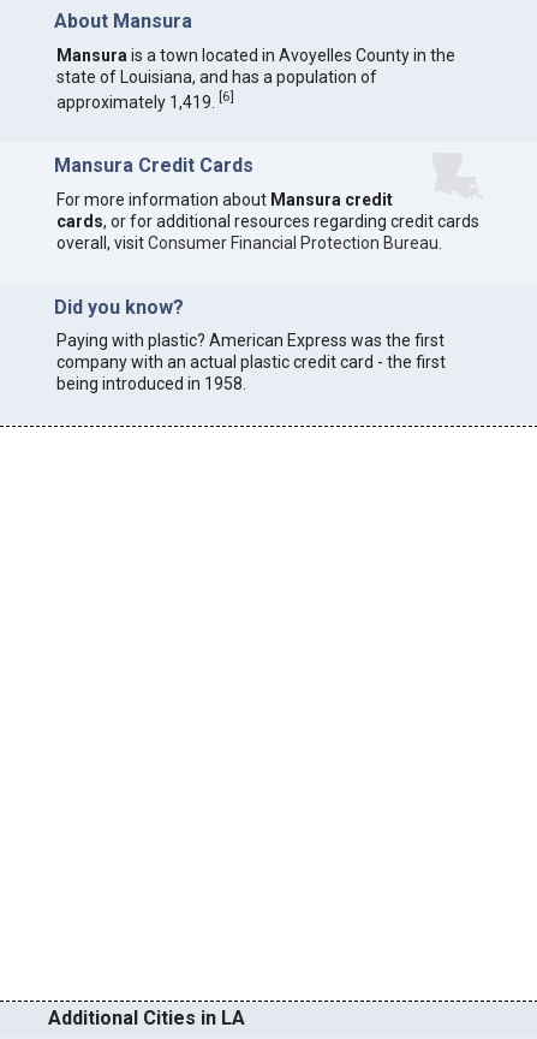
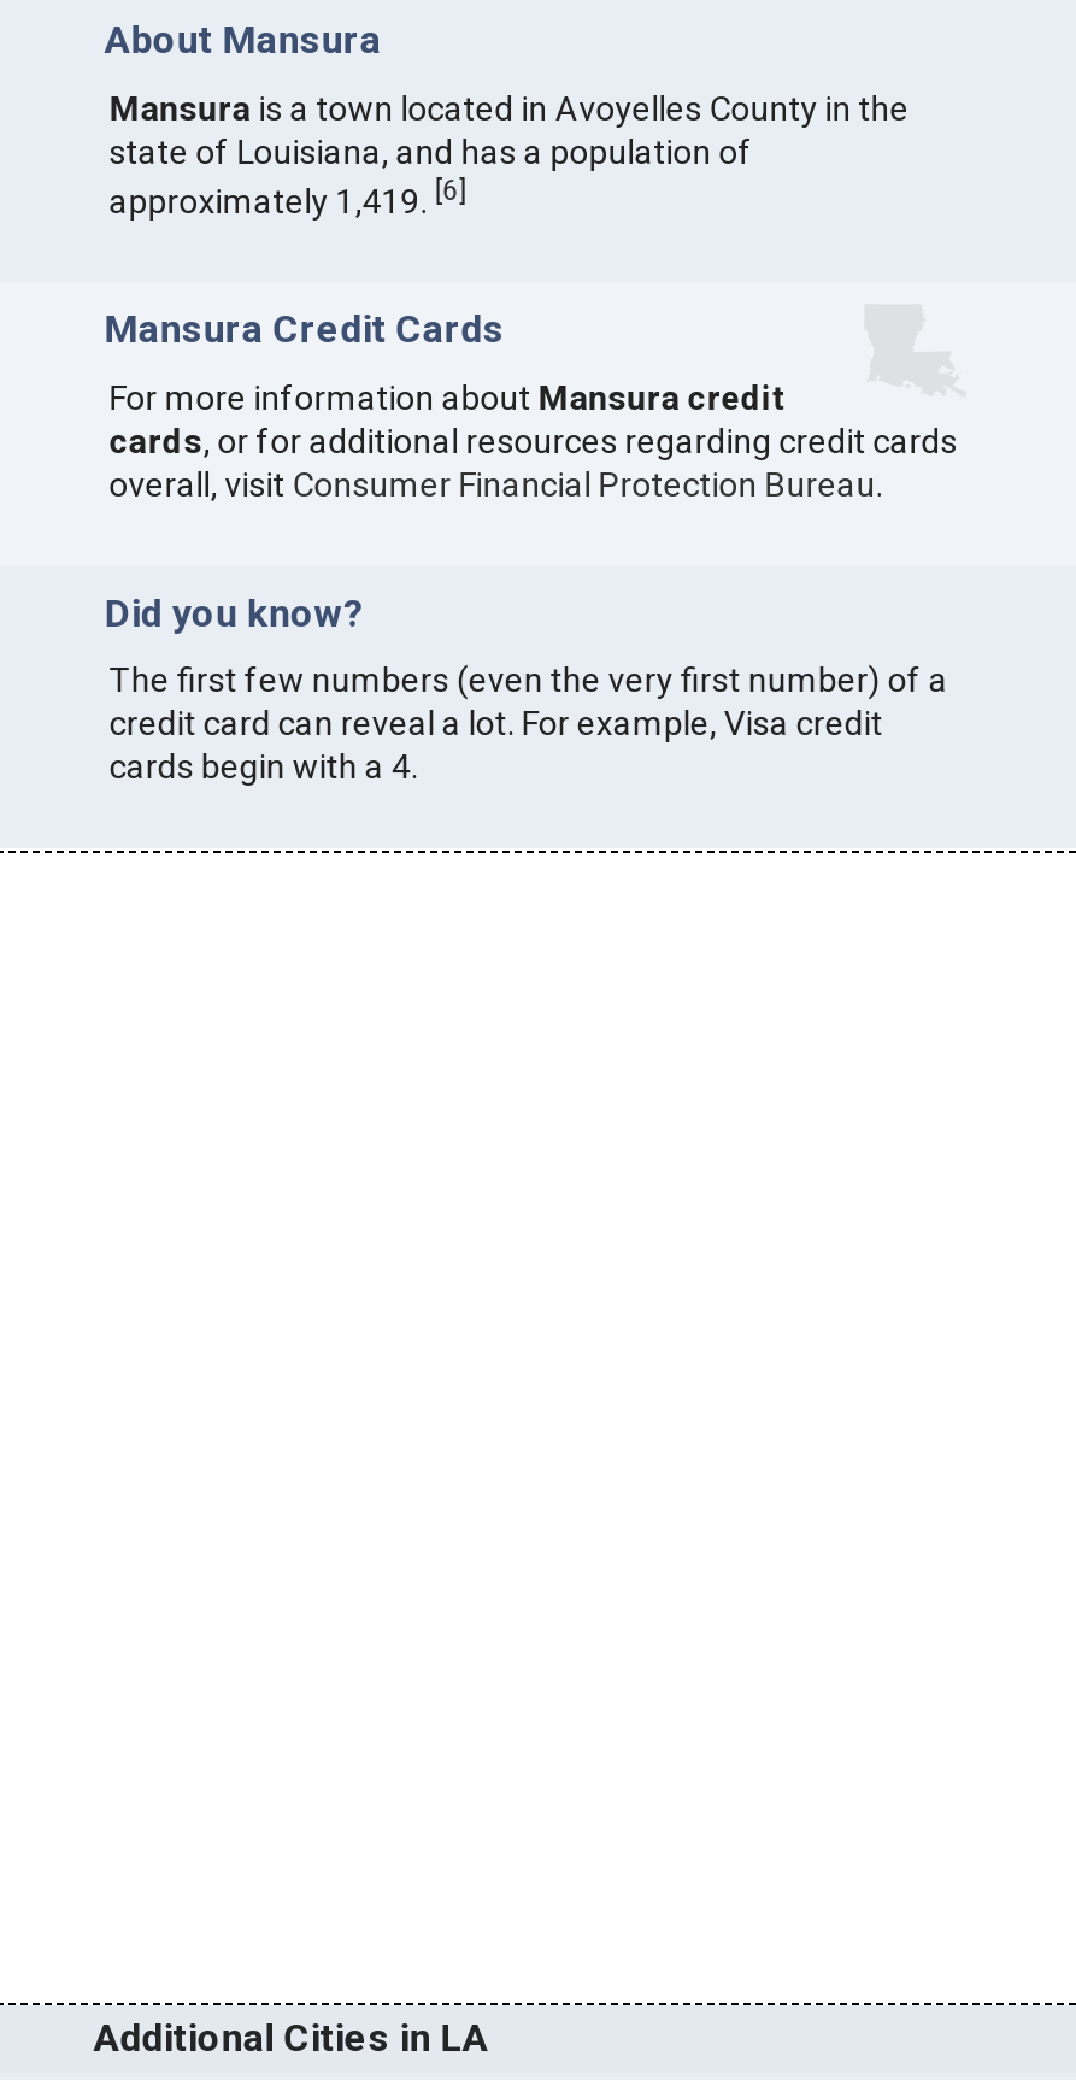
[56,331,445,394] Paying with plastic? American Express was the first | company with an actual plastic credit card - the first | being introduced in 1958. -> [109,662,948,787] The first few numbers (even the very first number) of a | credit card can reveal a lot. For example, Visa credit | cards begin with a 4.

